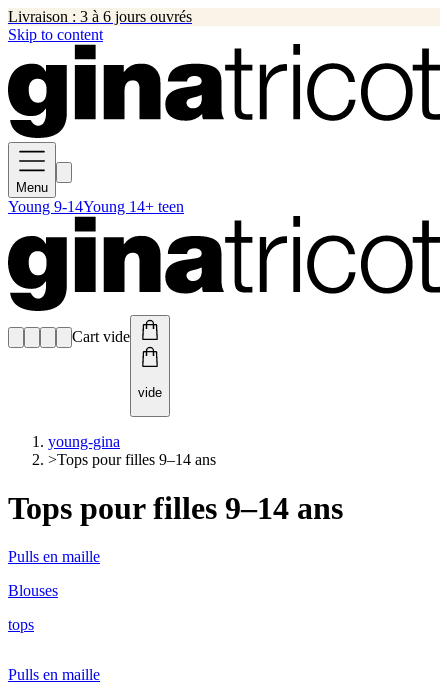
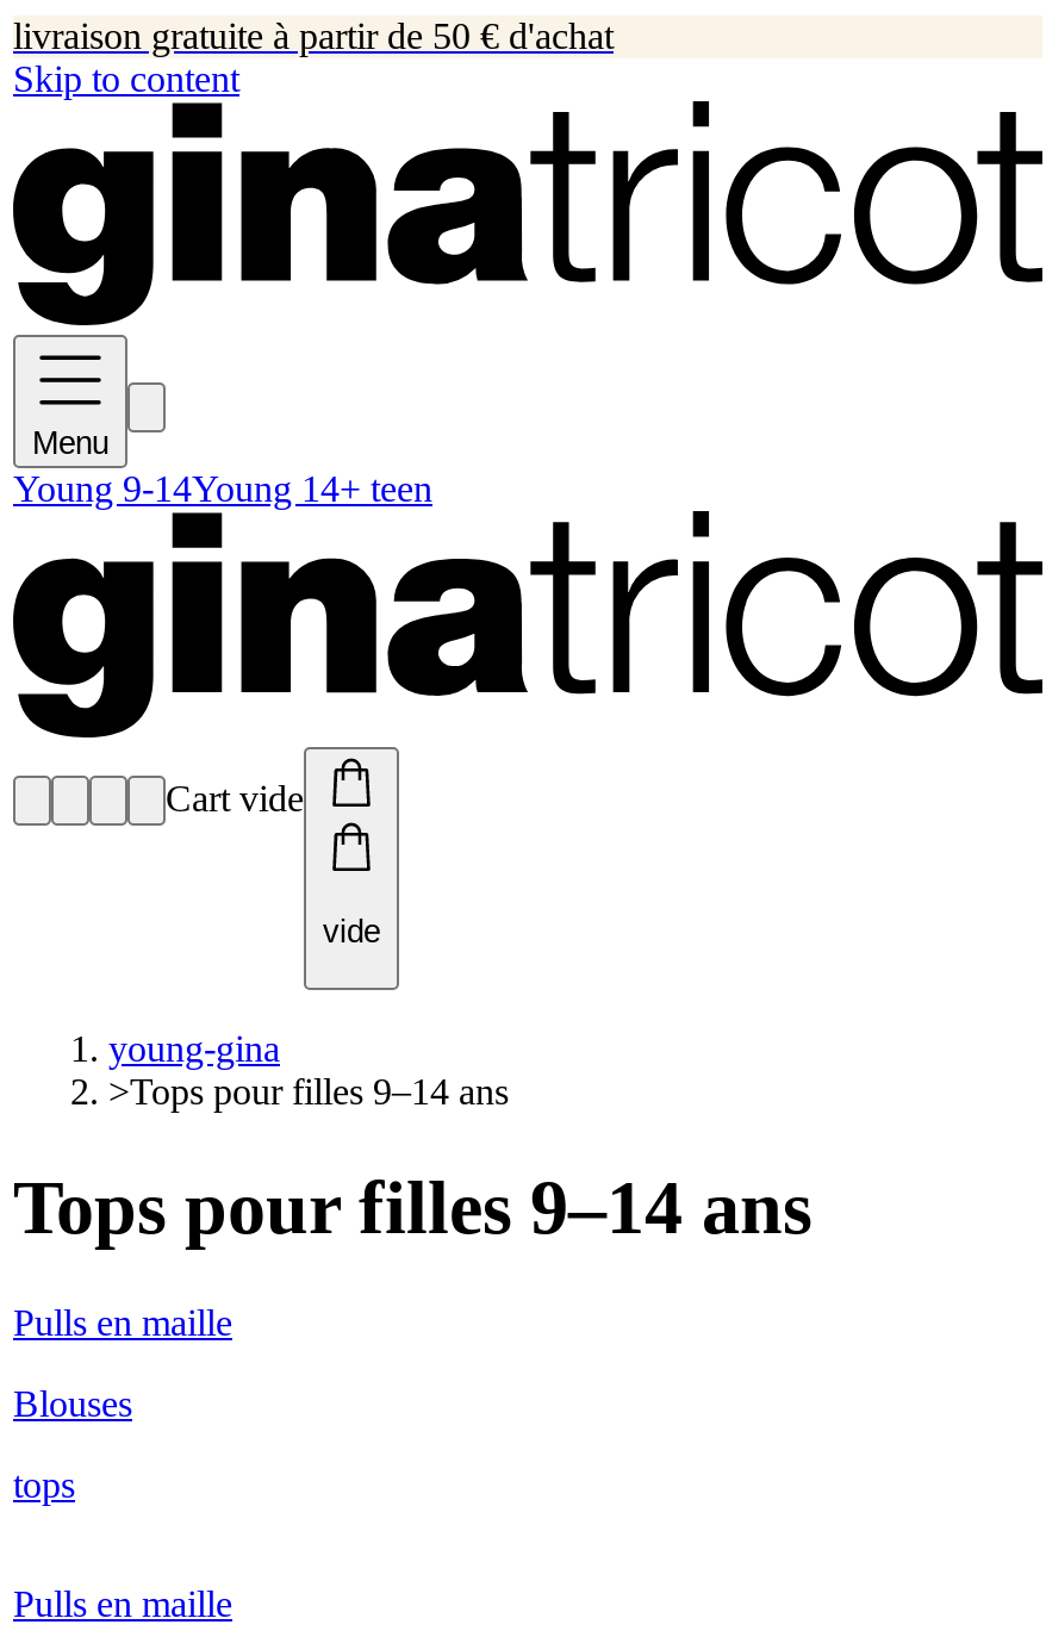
[8,8,192,25] Livraison : 3 à 6 jours ouvrés -> [13,15,614,56] livraison gratuite à partir de 50 € d'achat

